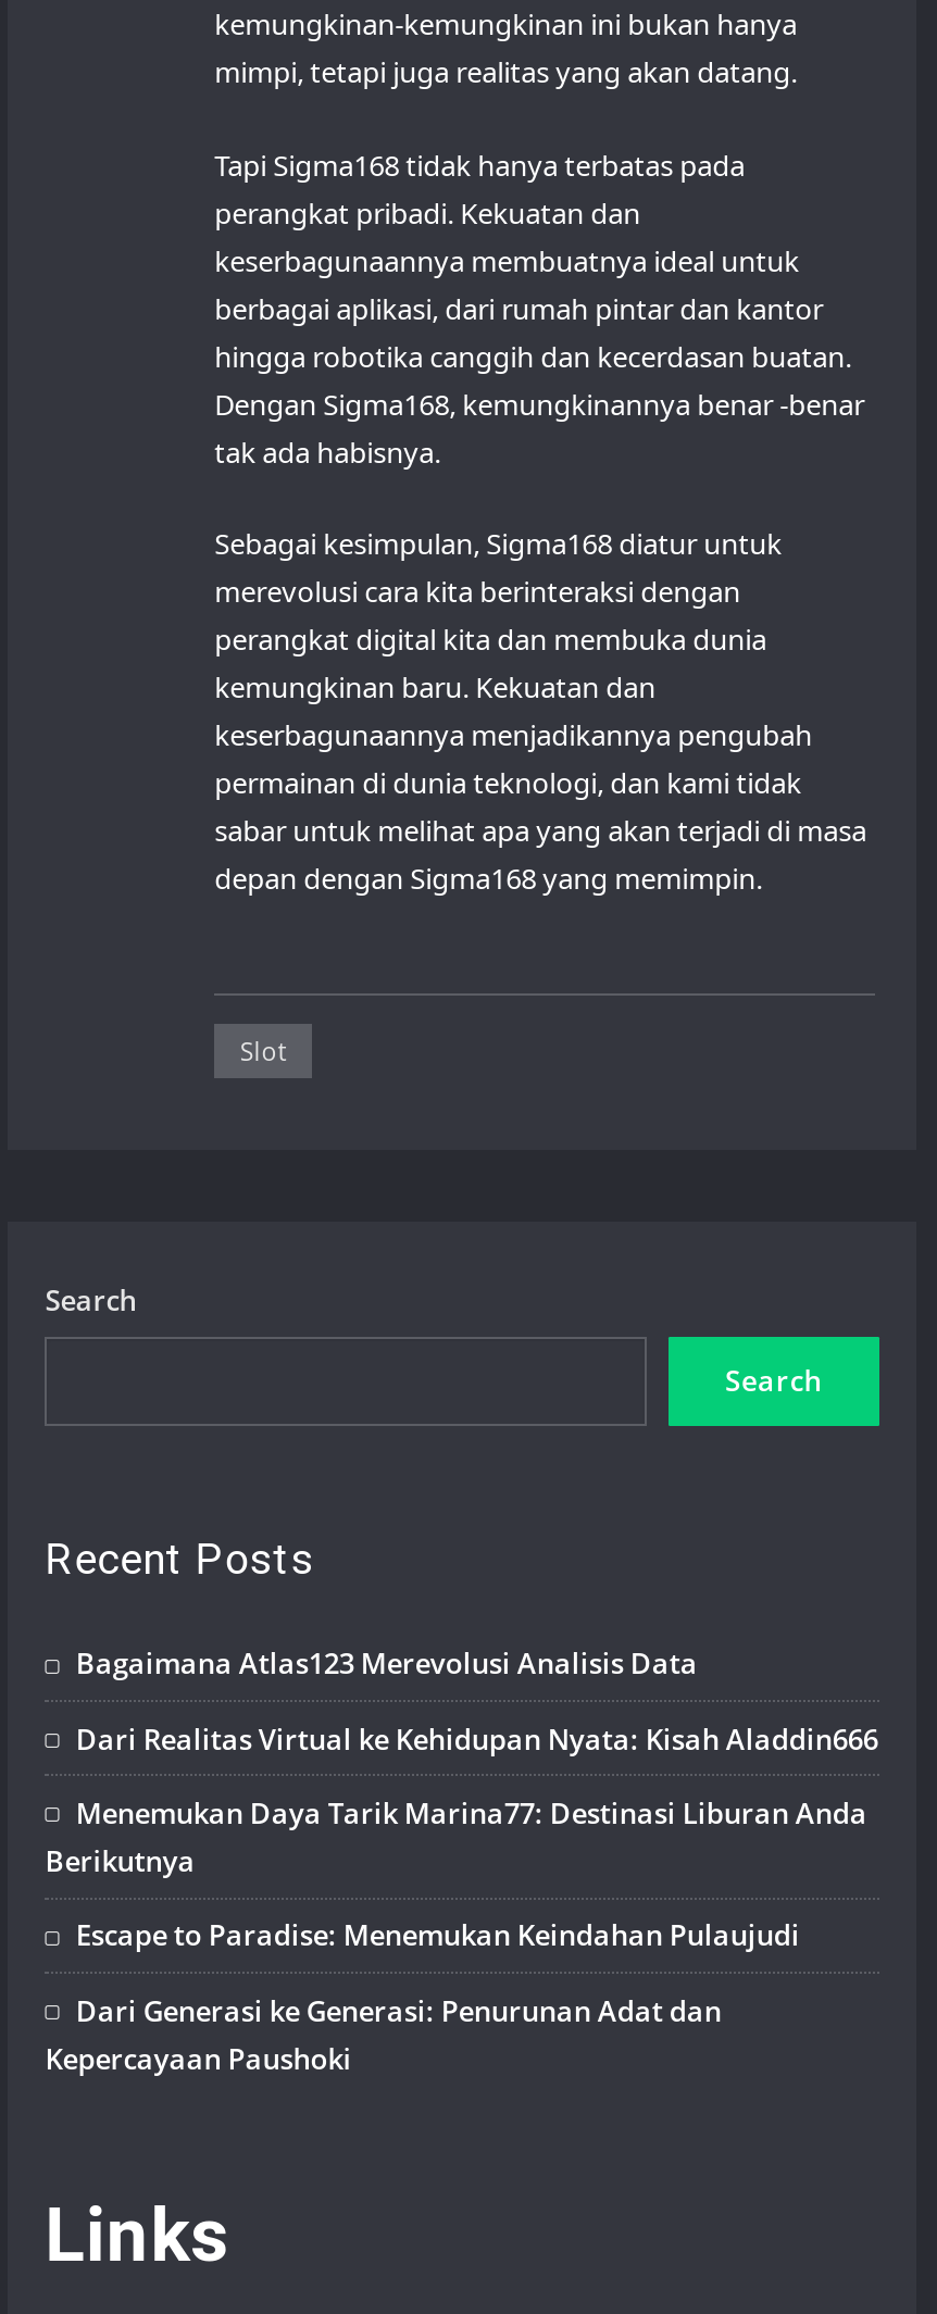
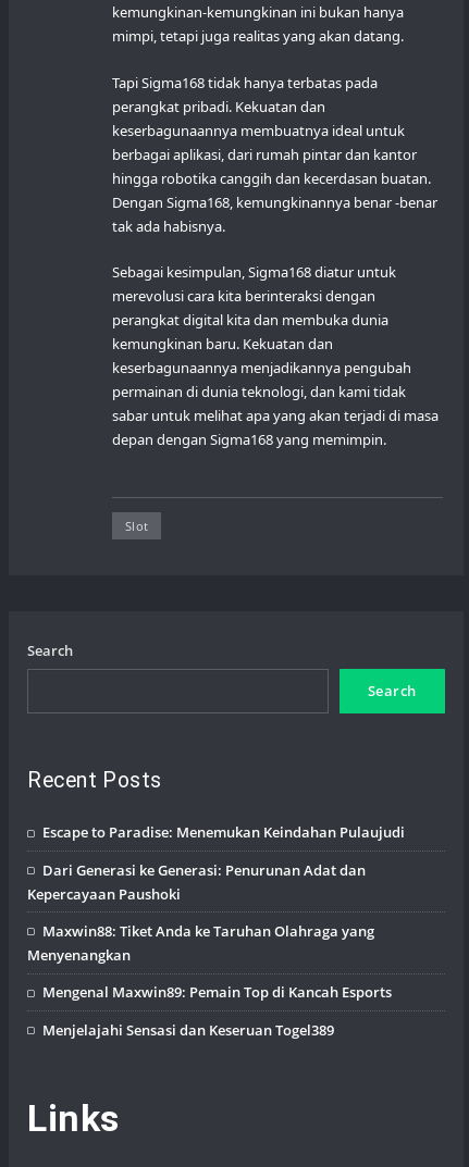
[45,1644,878,1880] Bagaimana Atlas123 Merevolusi Analisis Data | Dari Realitas Virtual ke Kehidupan Nyata: Kisah Aladdin666 | Menemukan Daya Tarik Marina77: Destinasi Liburan Anda | Berikutnya -> none
moved [45,1916,800,2077] -> [27,822,405,903]: Escape to Paradise: Menemukan Keindahan Pulaujudi | Dari Generasi ke Generasi: Penurunan Adat dan | Kepercayaan Paushoki
none -> [27,921,392,1039] Maxwin88: Tiket Anda ke Taruhan Olahraga yang | Menyenangkan | Mengenal Maxwin89: Pemain Top di Kancah Esports | Menjelajahi Sensasi dan Keseruan Togel389

